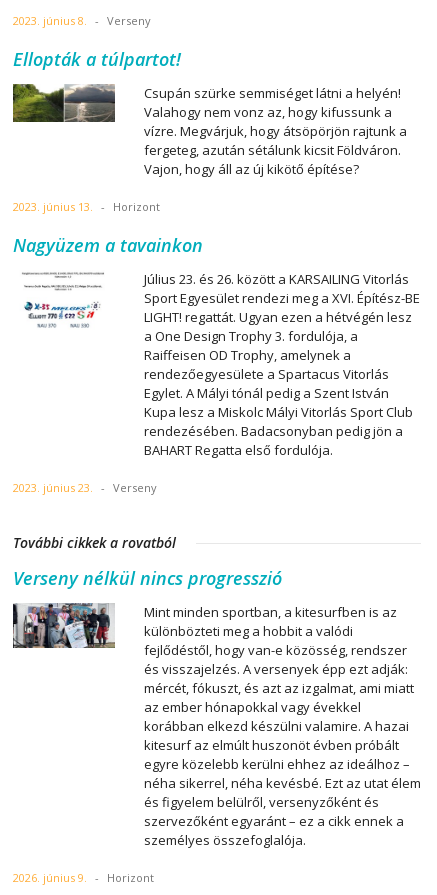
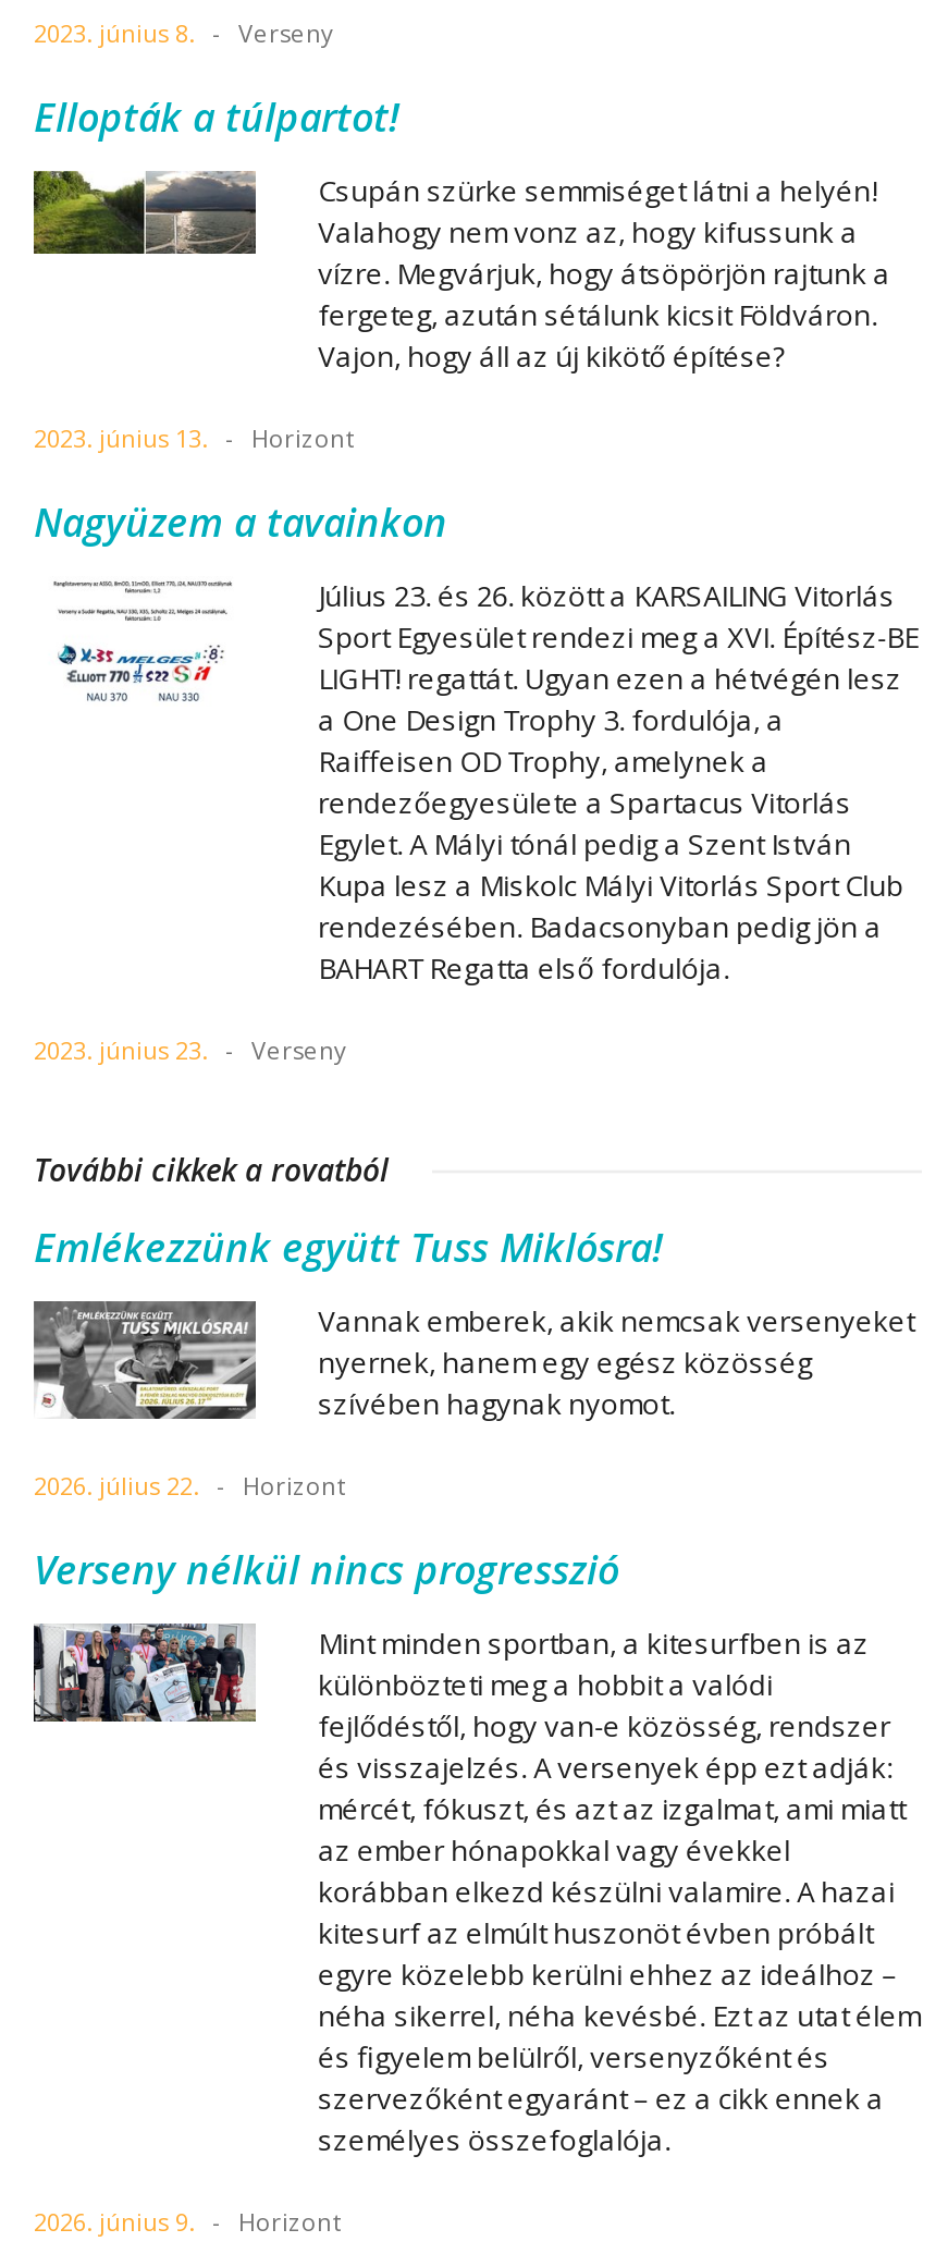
none -> [32,1221,914,1502] [image] | Emlékezzünk együtt Tuss Miklósra! | Vannak emberek, akik nemcsak versenyeket | nyernek, hanem egy egész közösség | szívében hagynak nyomot. | 2026. július 22. - Horizont

